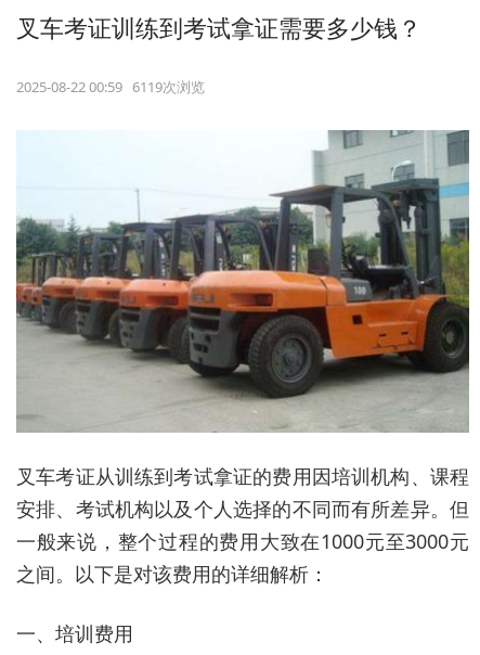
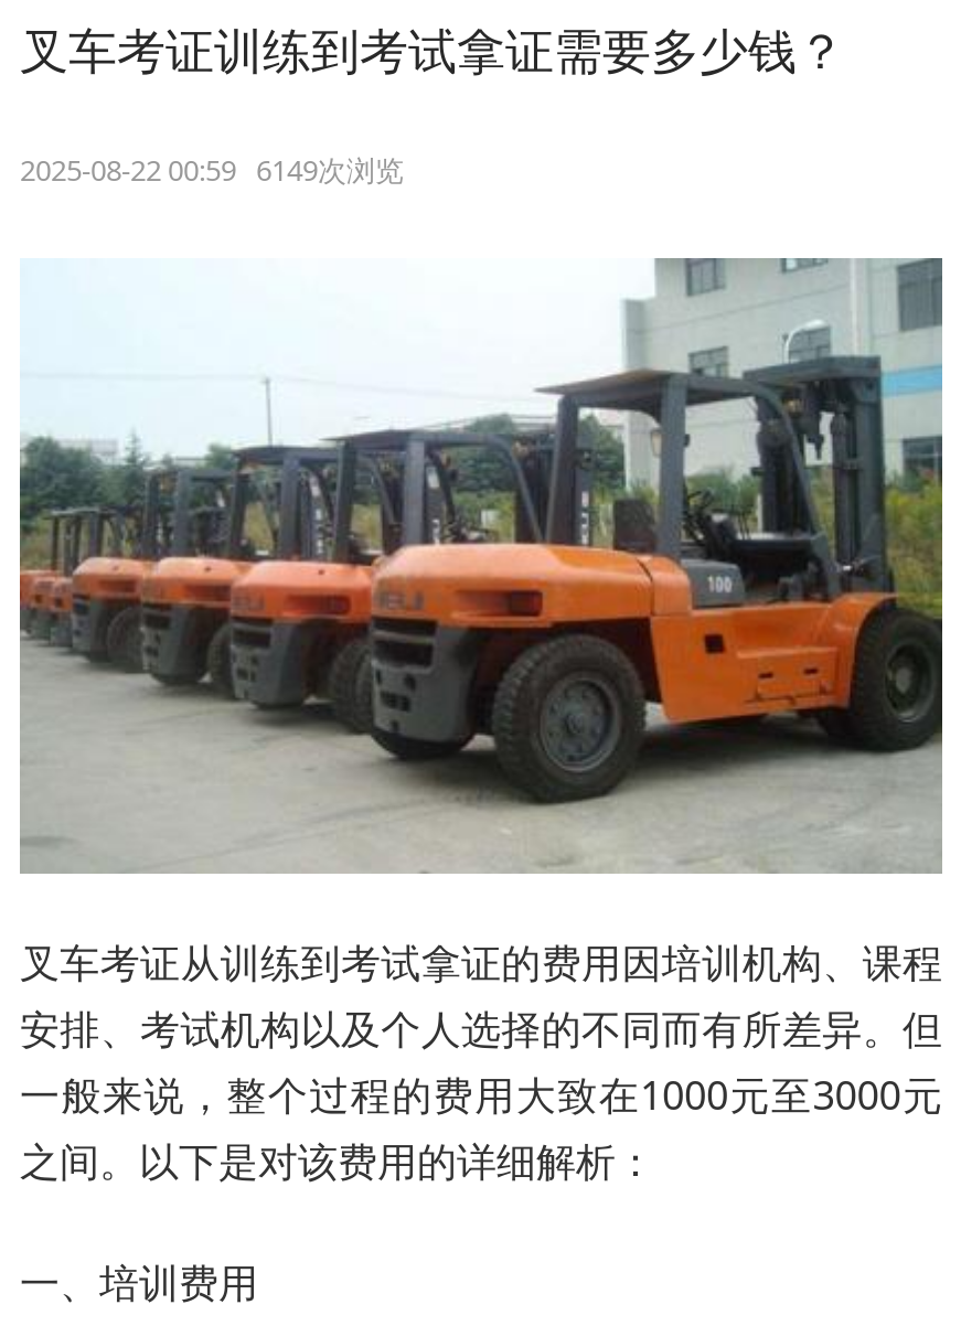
[16,77,205,97] 2025-08-22 00:59 6119次浏览 -> [20,150,404,190] 2025-08-22 00:59 6149次浏览

